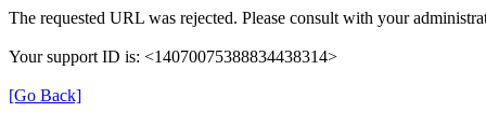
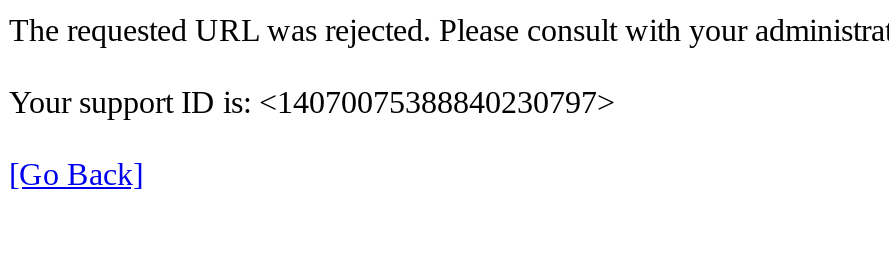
[9,47,337,66] Your support ID is: <14070075388834438314> -> [9,85,615,119] Your support ID is: <14070075388840230797>

